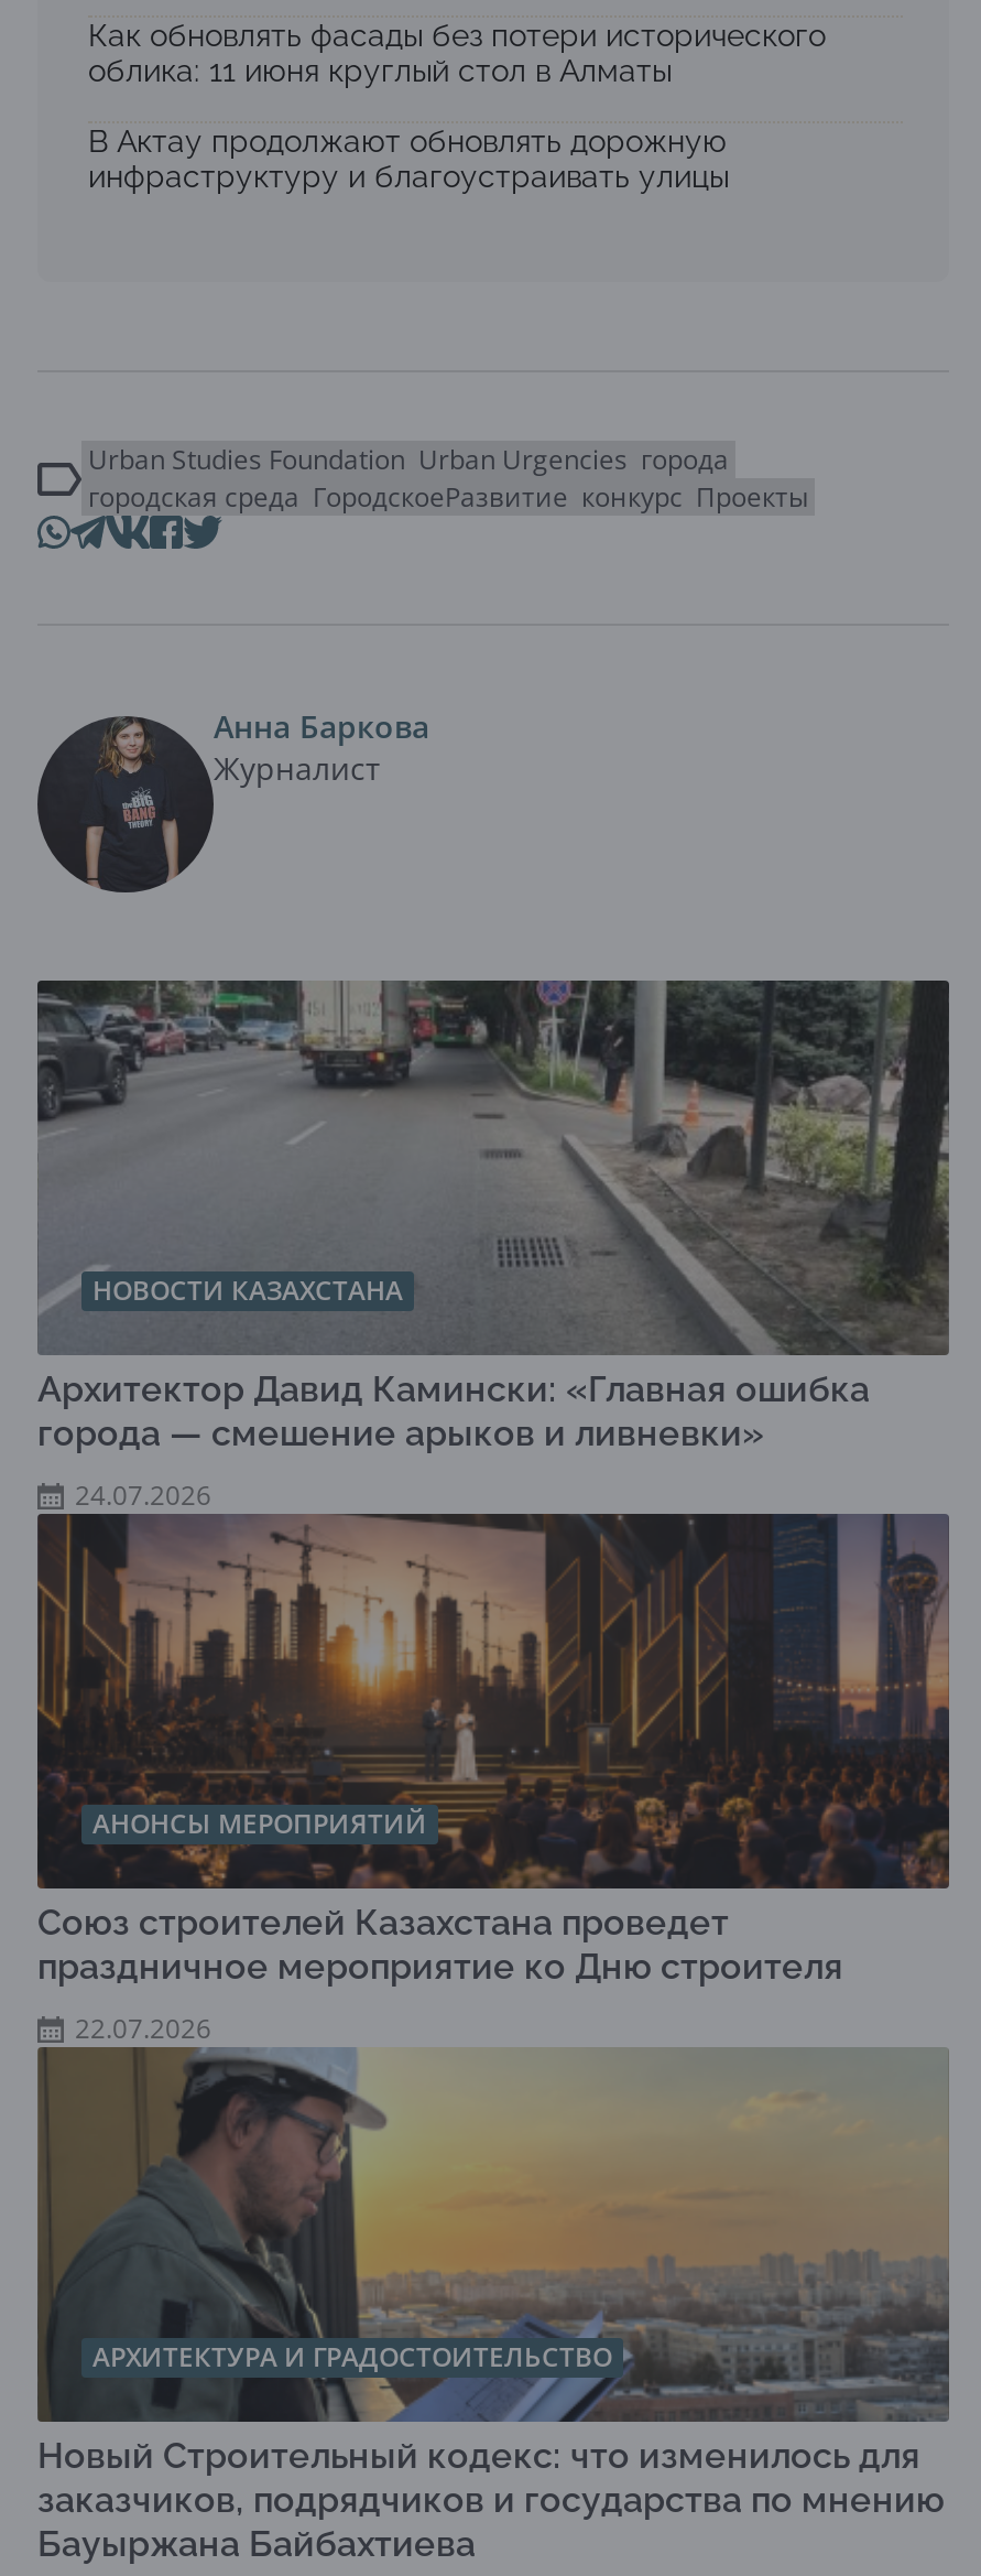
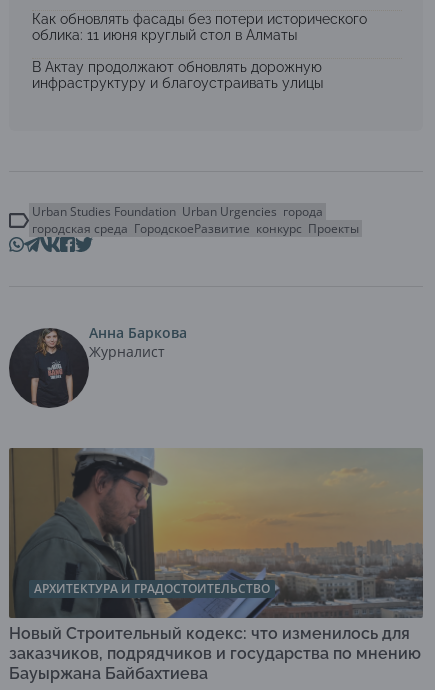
[37,978,951,1515] [image] | НОВОСТИ КАЗАХСТАНА | Архитектор Давид Камински: «Главная ошибка | города — смешение арыков и ливневки» | 24.07.2026 -> none
[35,1483,951,2048] [image] | АНОНСЫ МЕРОПРИЯТИЙ | Союз строителей Казахстана проведет | праздничное мероприятие ко Дню строителя | 22.07.2026 -> none

